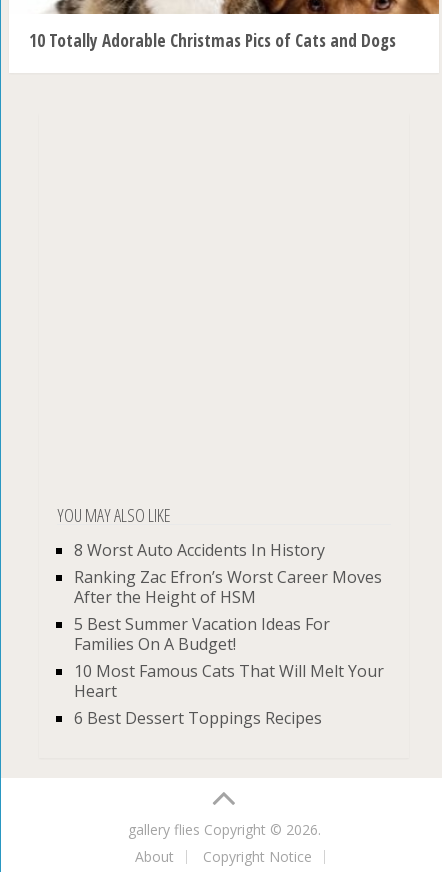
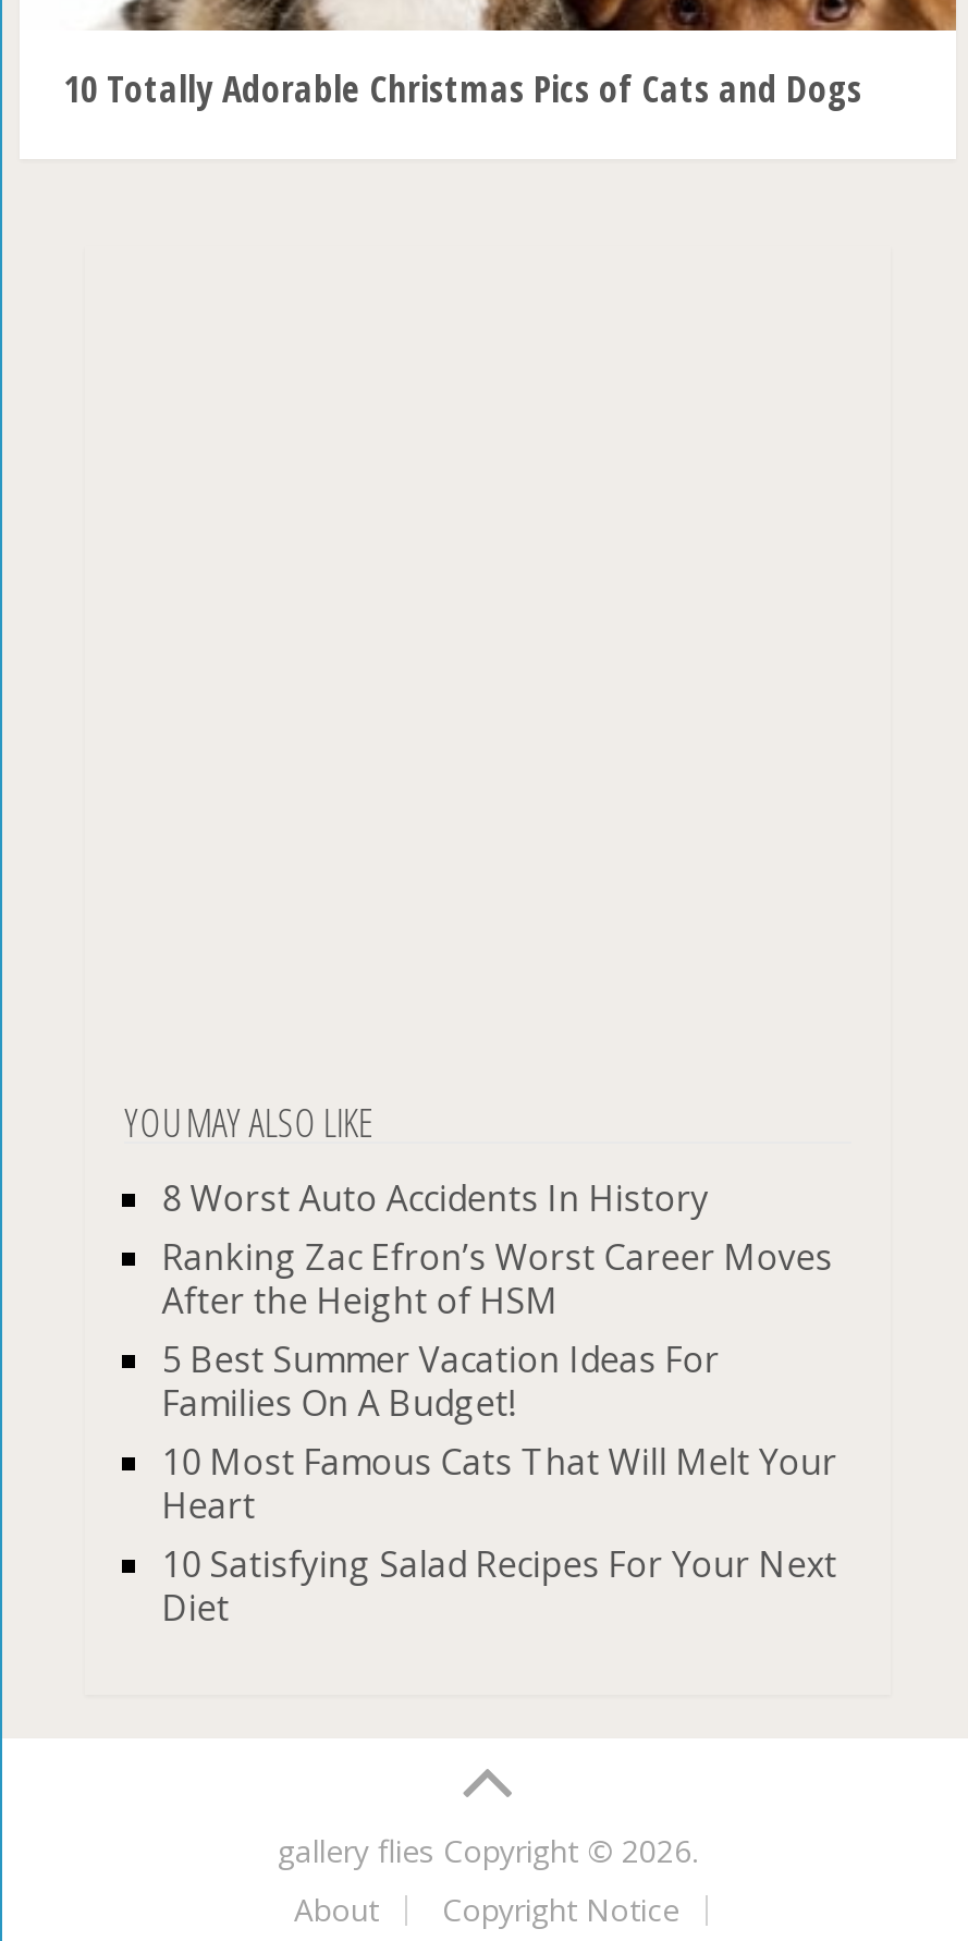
[74,707,322,729] 6 Best Dessert Toppings Recipes -> [162,1540,837,1632] 10 Satisfying Salad Recipes For Your Next | Diet

